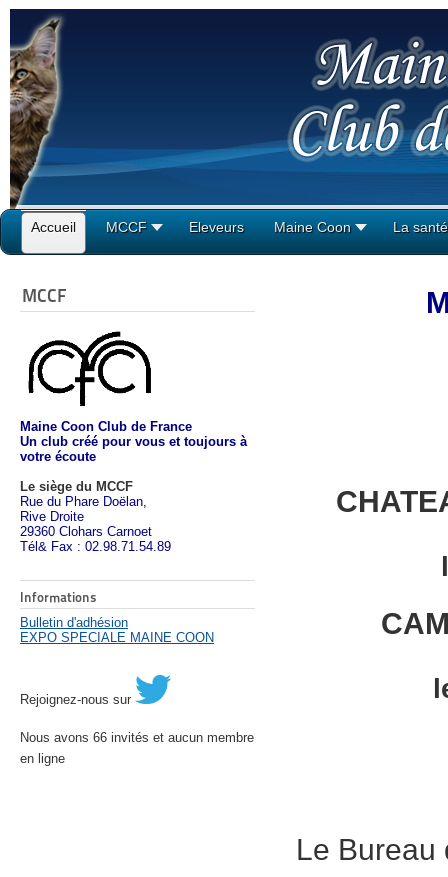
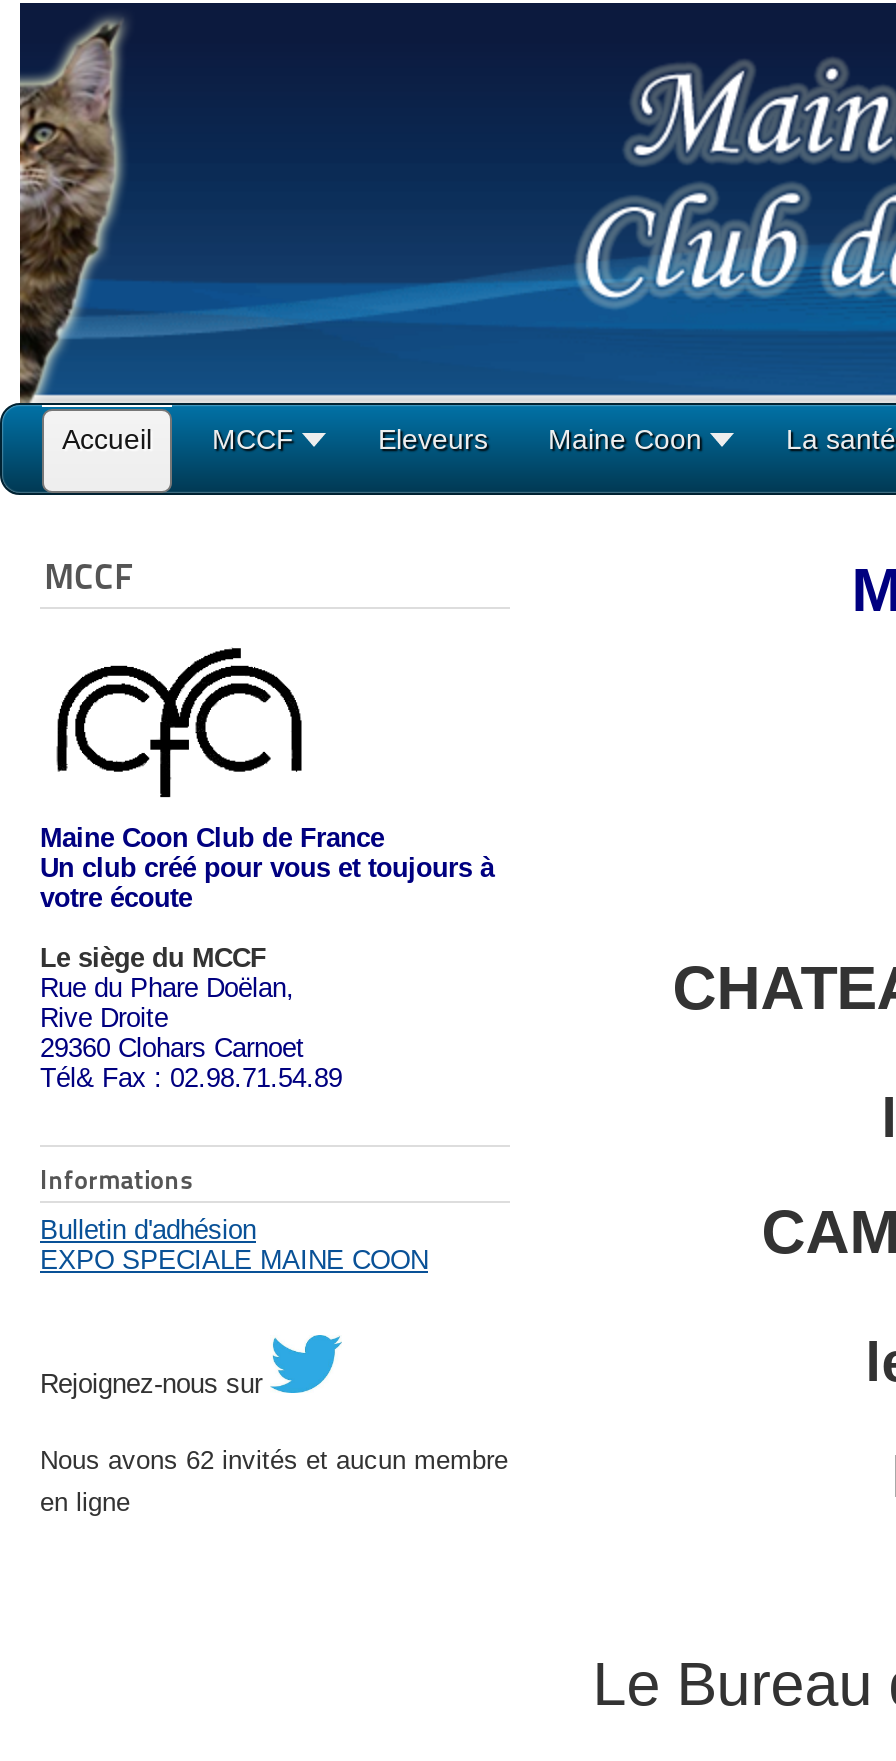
[20,730,254,745] Nous avons 66 invités et aucun membre -> [40,1445,508,1475] Nous avons 62 invités et aucun membre

